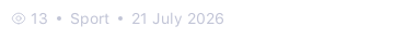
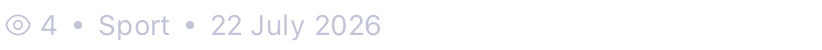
[26,10,53,27] 13 -> [32,9,66,41] 4
[131,10,224,27] 21 July 2026 -> [210,9,382,41] 22 July 2026

